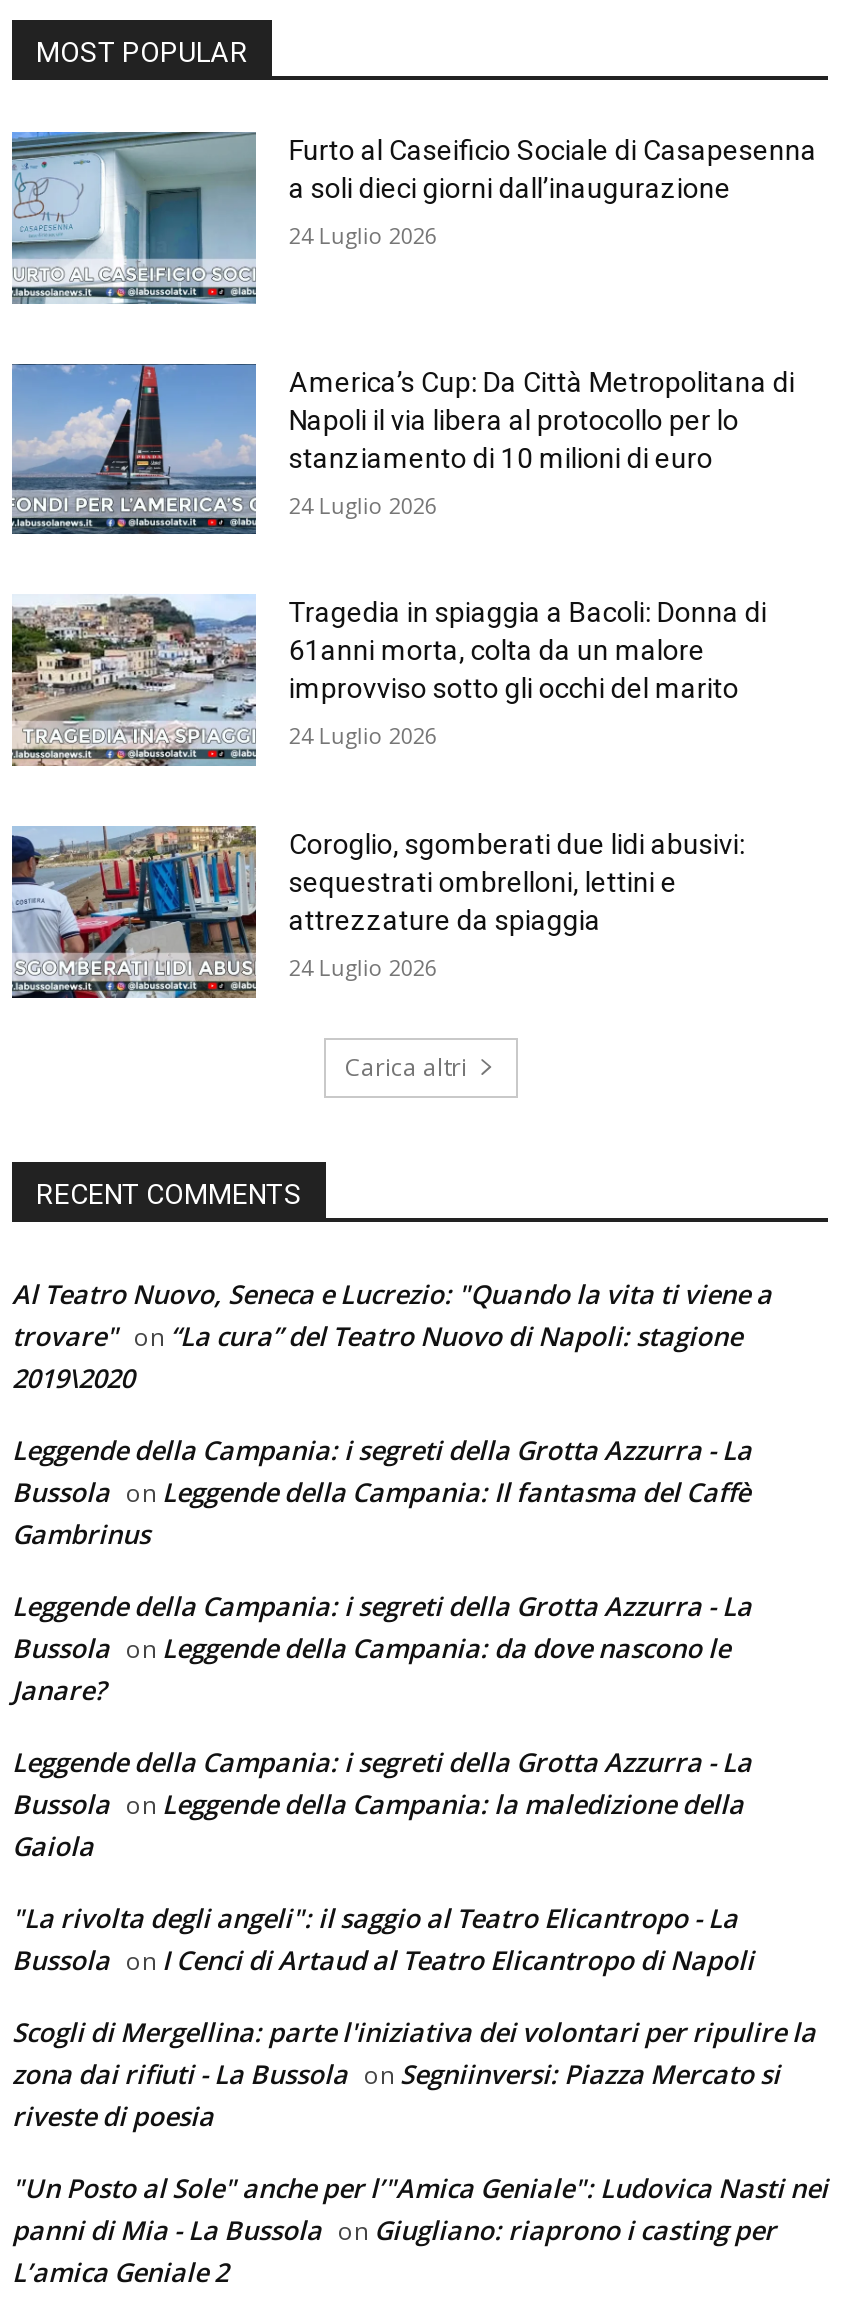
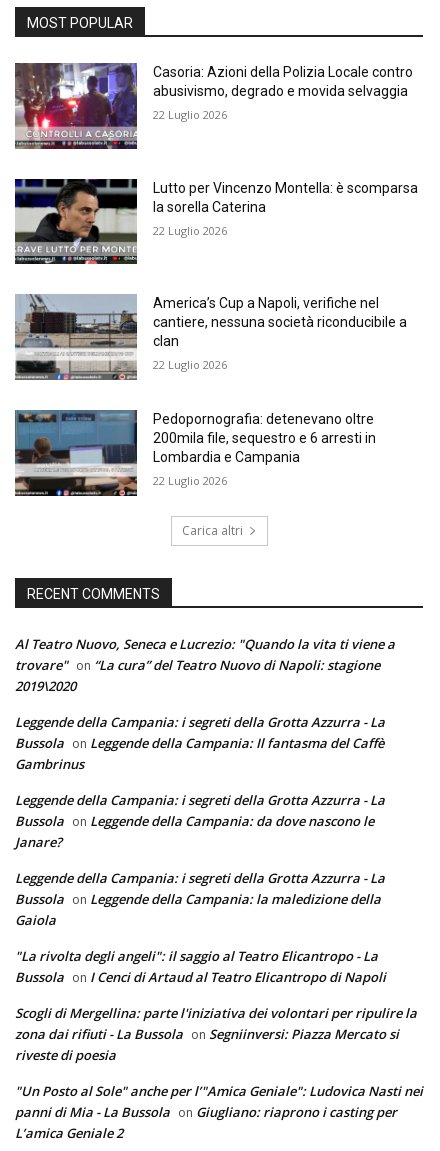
[10,130,817,306] [image] | Furto al Caseificio Sociale di Casapesenna | a soli dieci giorni dall’inaugurazione -> [14,62,413,150] [image] | Casoria: Azioni della Polizia Locale contro | abusivismo, degrado e movida selvaggia
[289,220,437,250] 24 Luglio 2026 -> [153,107,227,122] 22 Luglio 2026
[10,362,795,536] [image] | America’s Cup: Da Città Metropolitana di | Napoli il via libera al protocollo per lo | stanziamento di 10 milioni di euro -> [14,178,418,265] [image] | Lutto per Vincenzo Montella: è scomparsa | la sorella Caterina
[289,490,437,520] 24 Luglio 2026 -> [153,223,227,238] 22 Luglio 2026
[10,596,767,768] [image] | Tragedia in spiaggia a Bacoli: Donna di | 61anni morta, colta da un malore | improvviso sotto gli occhi del marito -> [14,293,407,381] [image] | America’s Cup a Napoli, verifiche nel | cantiere, nessuna società riconducibile a | clan
[289,721,437,751] 24 Luglio 2026 -> [153,357,227,372] 22 Luglio 2026
[10,824,745,1000] [image] | Coroglio, sgomberati due lidi abusivi: | sequestrati ombrelloni, lettini e | attrezzature da spiaggia -> [14,409,376,497] [image] | Pedopornografia: detenevano oltre | 200mila file, sequestro e 6 arresti in | Lombardia e Campania
[289,952,437,982] 24 Luglio 2026 -> [153,473,227,488] 22 Luglio 2026

